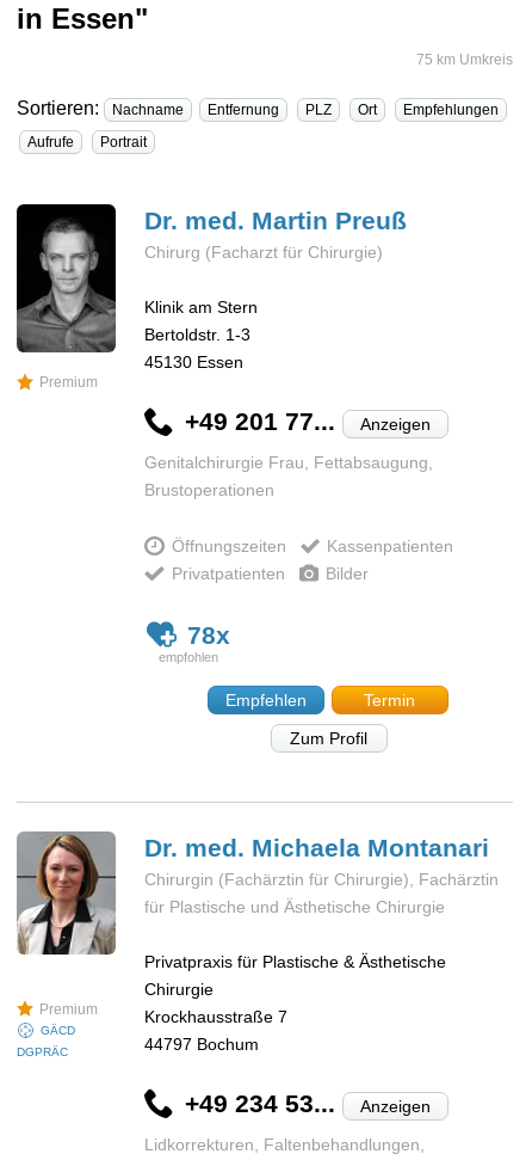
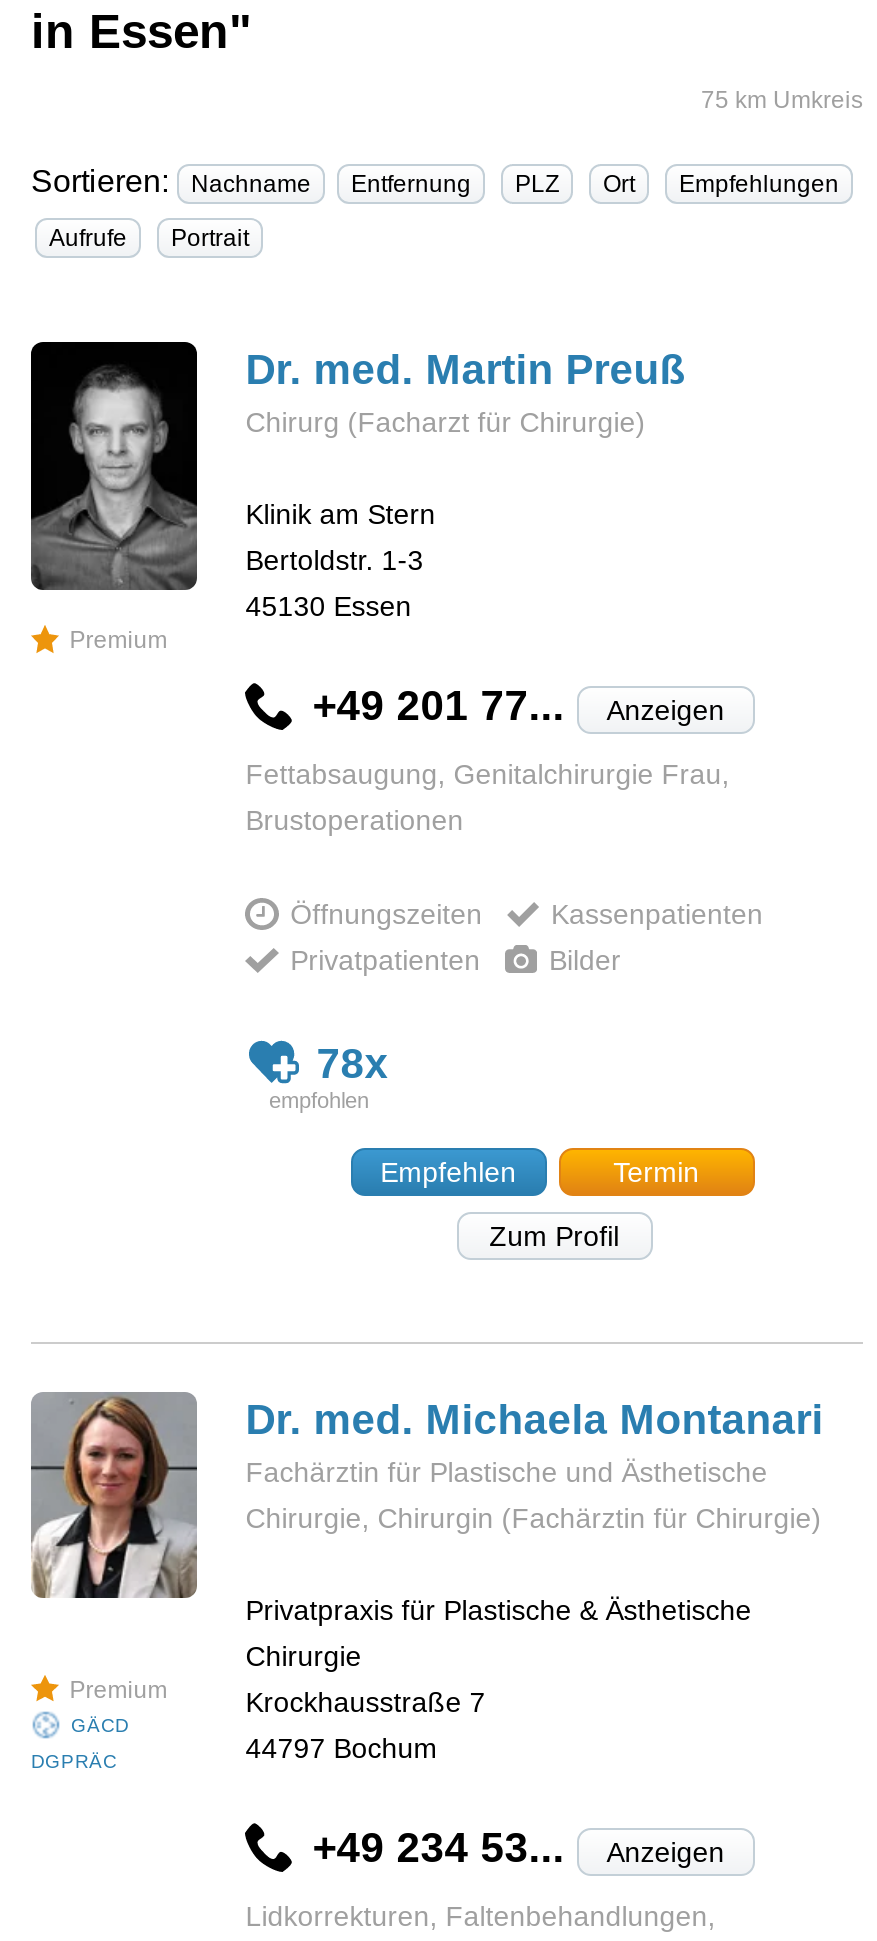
[145,453,433,472] Genitalchirurgie Frau, Fettabsaugung, -> [245,759,729,791] Fettabsaugung, Genitalchirurgie Frau,
[145,869,499,916] Chirurgin (Fachärztin für Chirurgie), Fachärztin | für Plastische und Ästhetische Chirurgie -> [245,1455,821,1533] Fachärztin für Plastische und Ästhetische | Chirurgie, Chirurgin (Fachärztin für Chirurgie)

